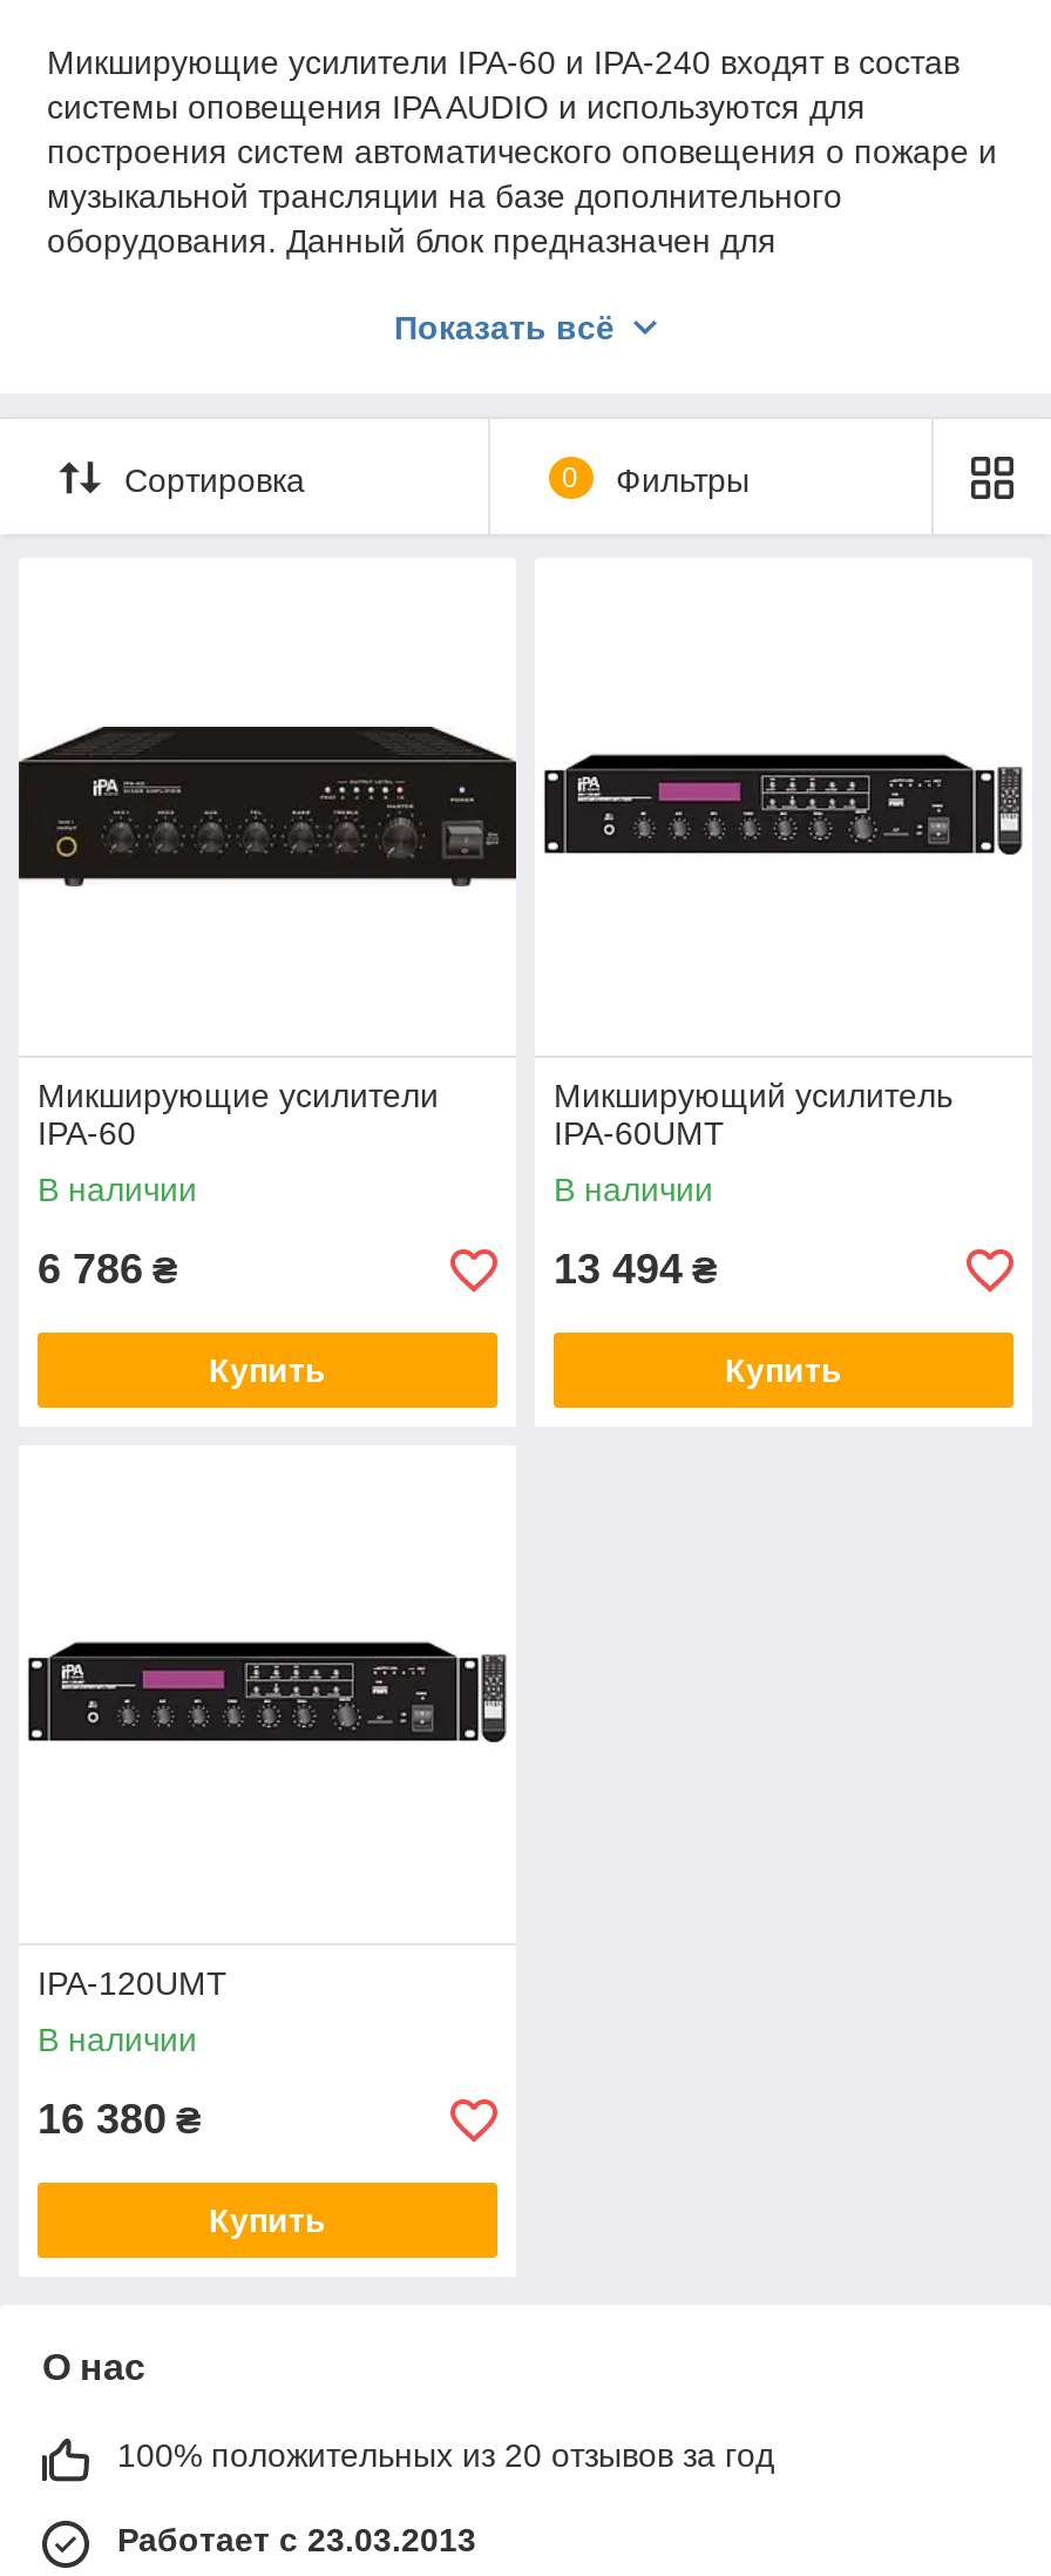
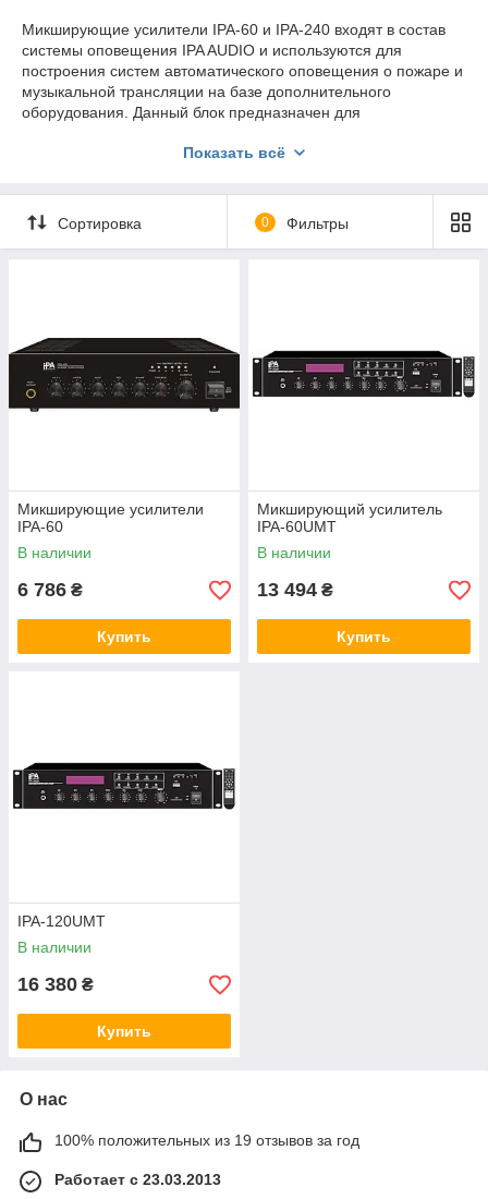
[117,2436,774,2474] 100% положительных из 20 отзывов за год -> [54,1131,359,1149] 100% положительных из 19 отзывов за год

